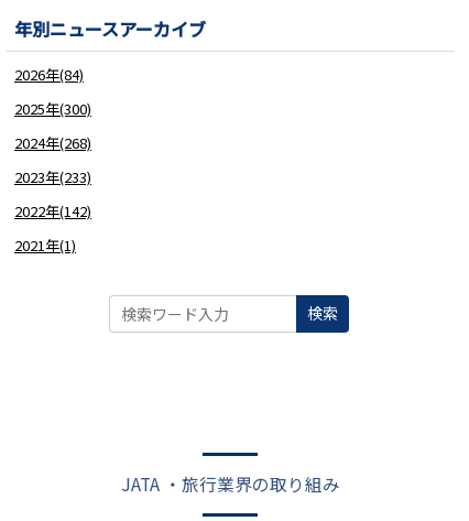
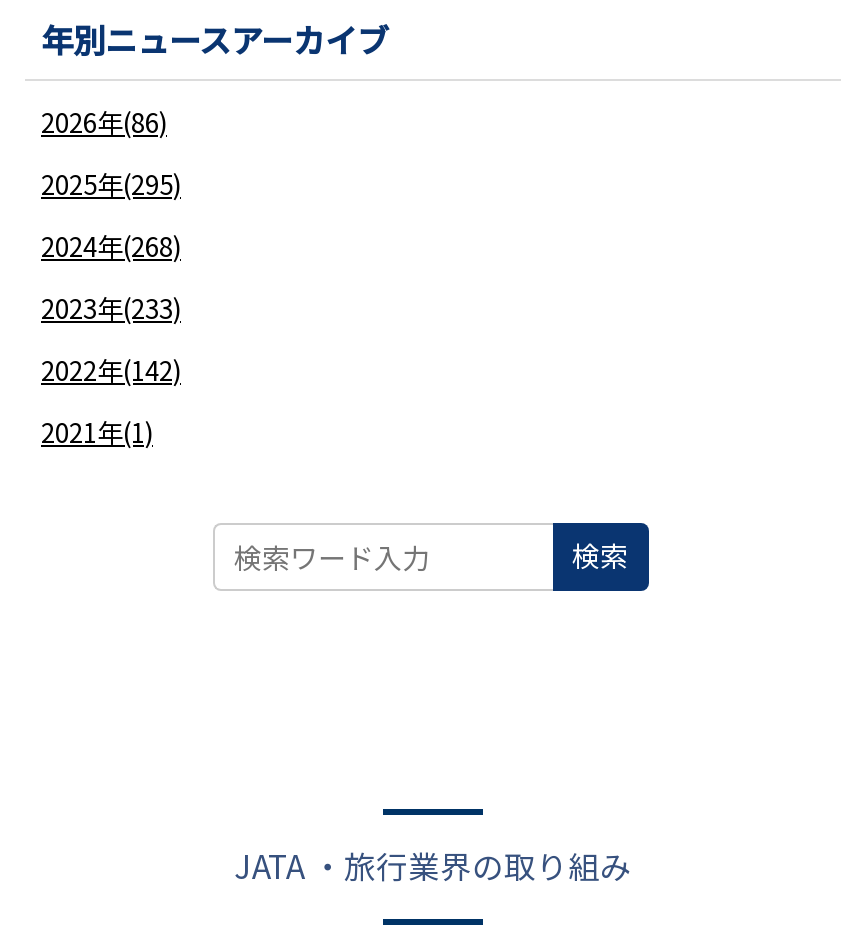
[14,64,84,85] 2026年(84) -> [41,103,167,141] 2026年(86)
[14,98,91,119] 2025年(300) -> [41,165,181,203] 2025年(295)

